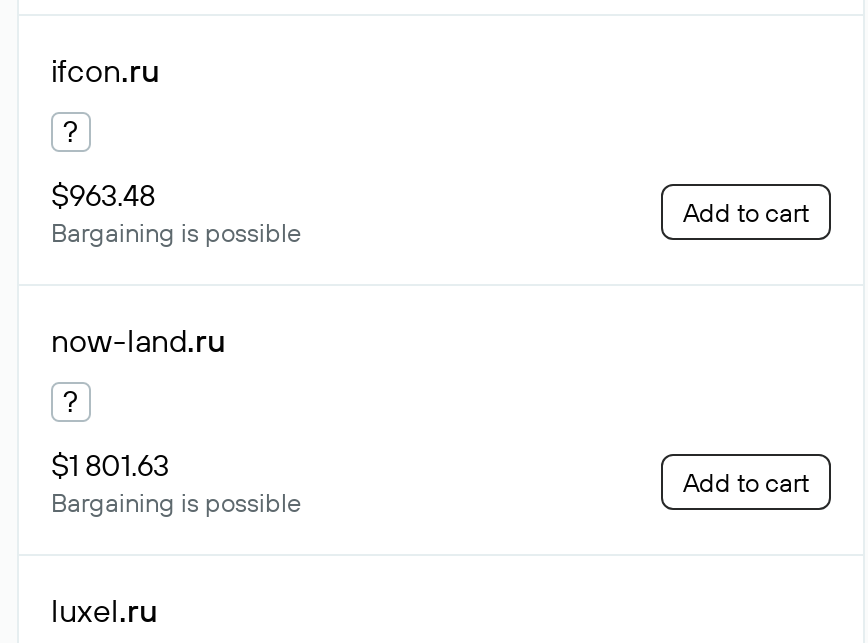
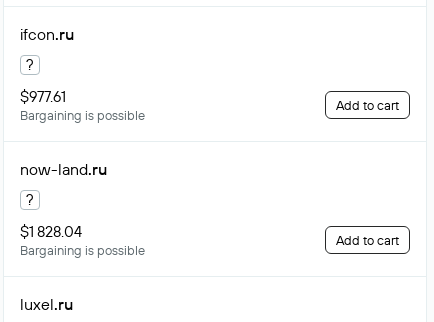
[51,176,155,214] $963.48 -> [20,87,66,106] $977.61
[51,446,169,484] $1 801.63 -> [20,222,82,241] $1 828.04

